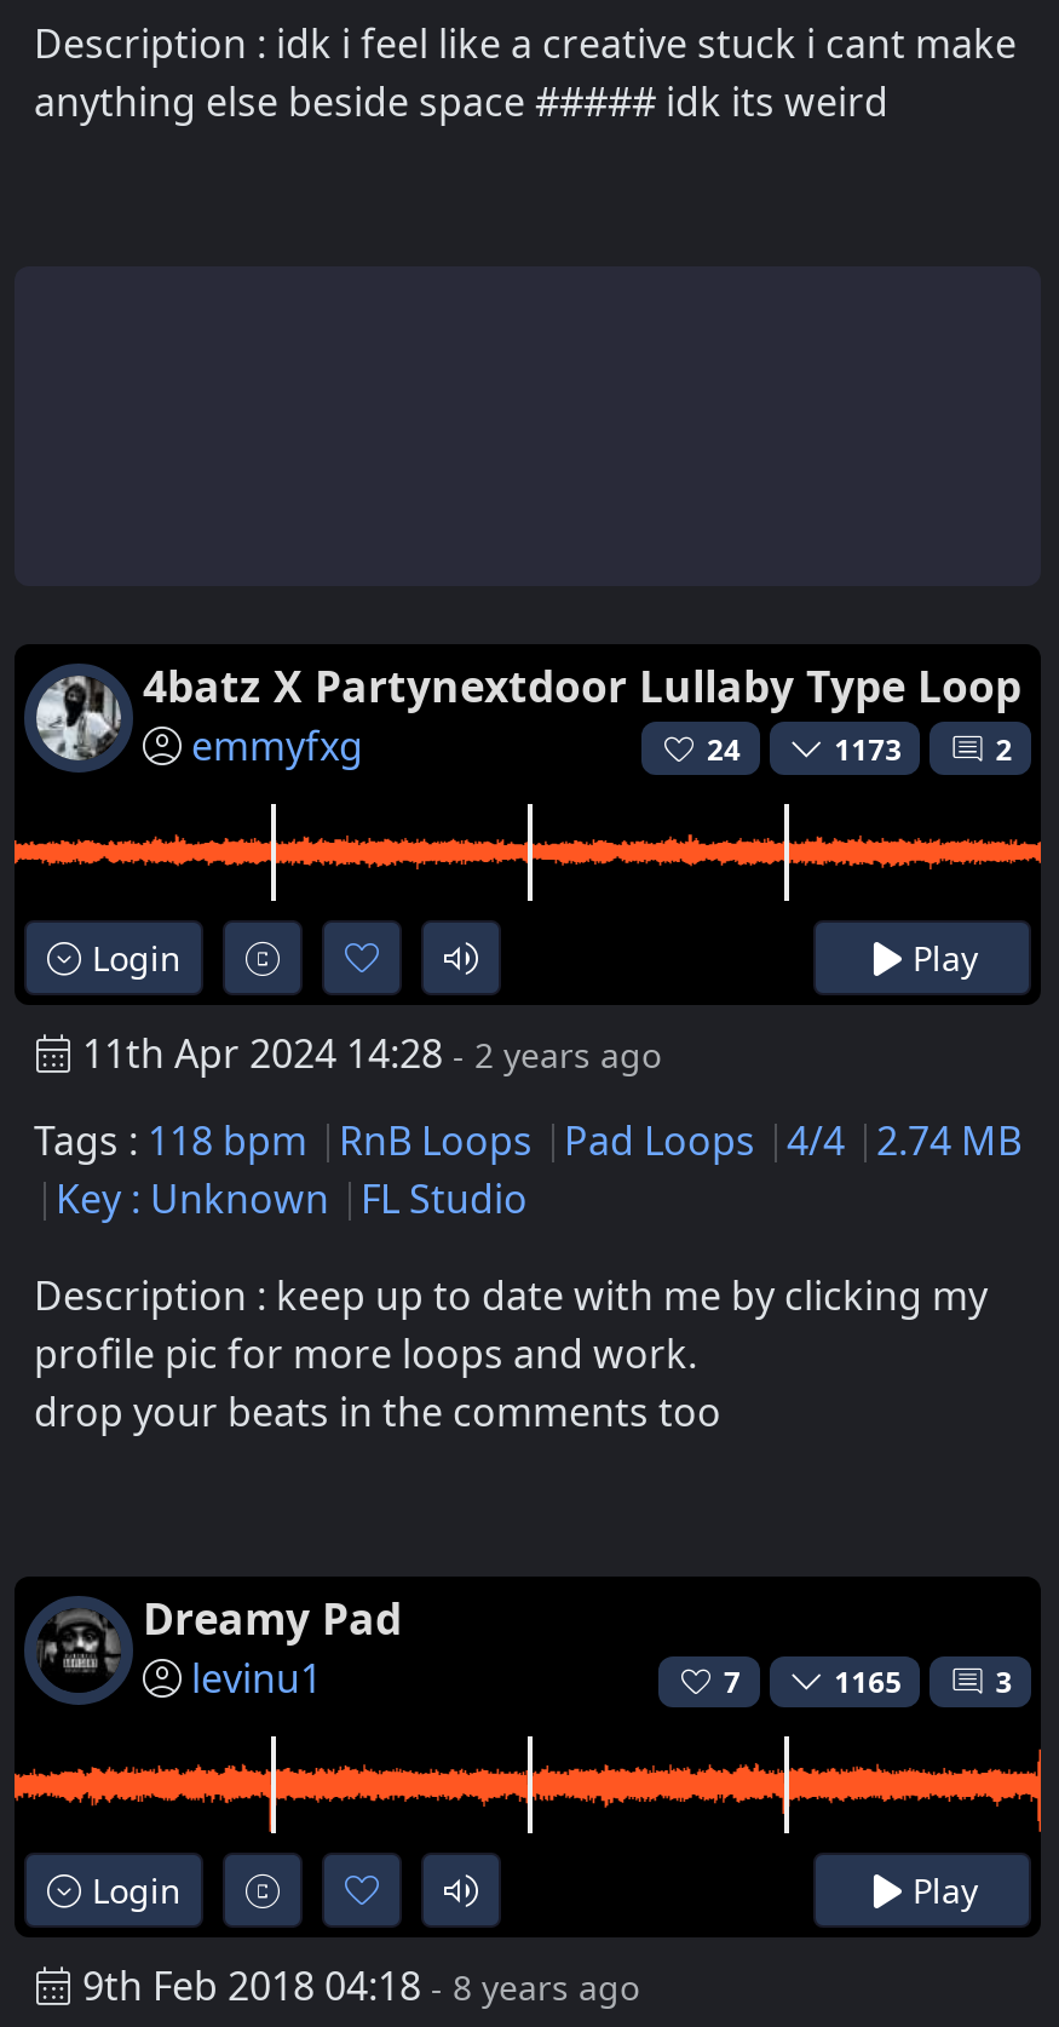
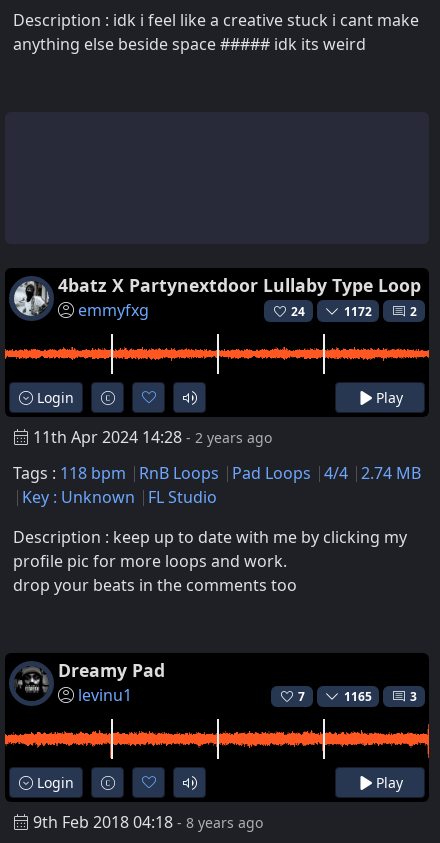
[834,728,902,769] 1173 -> [344,302,372,319] 1172

